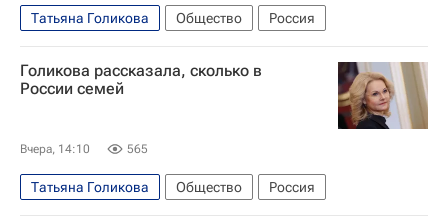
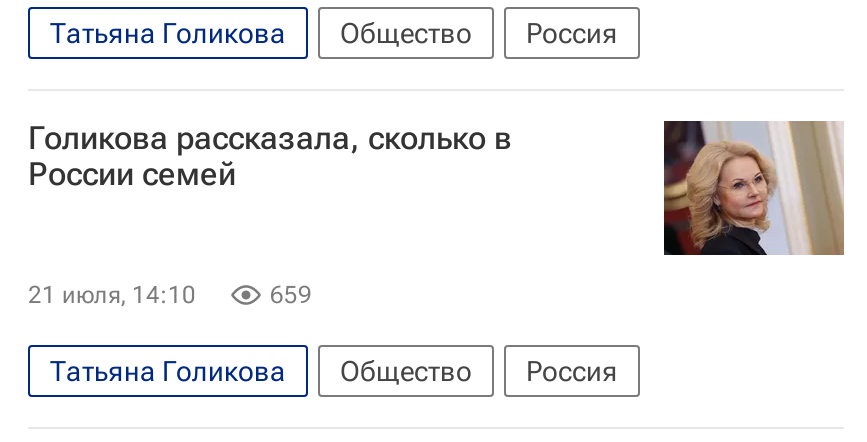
[20,141,148,155] Вчера, 14:10 | 565 -> [28,281,312,309] 21 июля, 14:10 | 659

